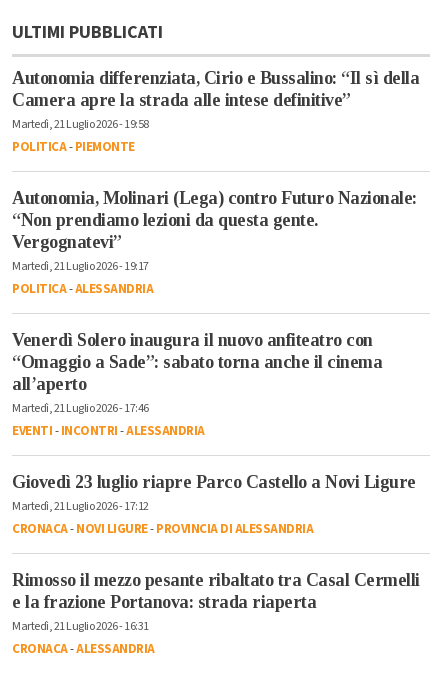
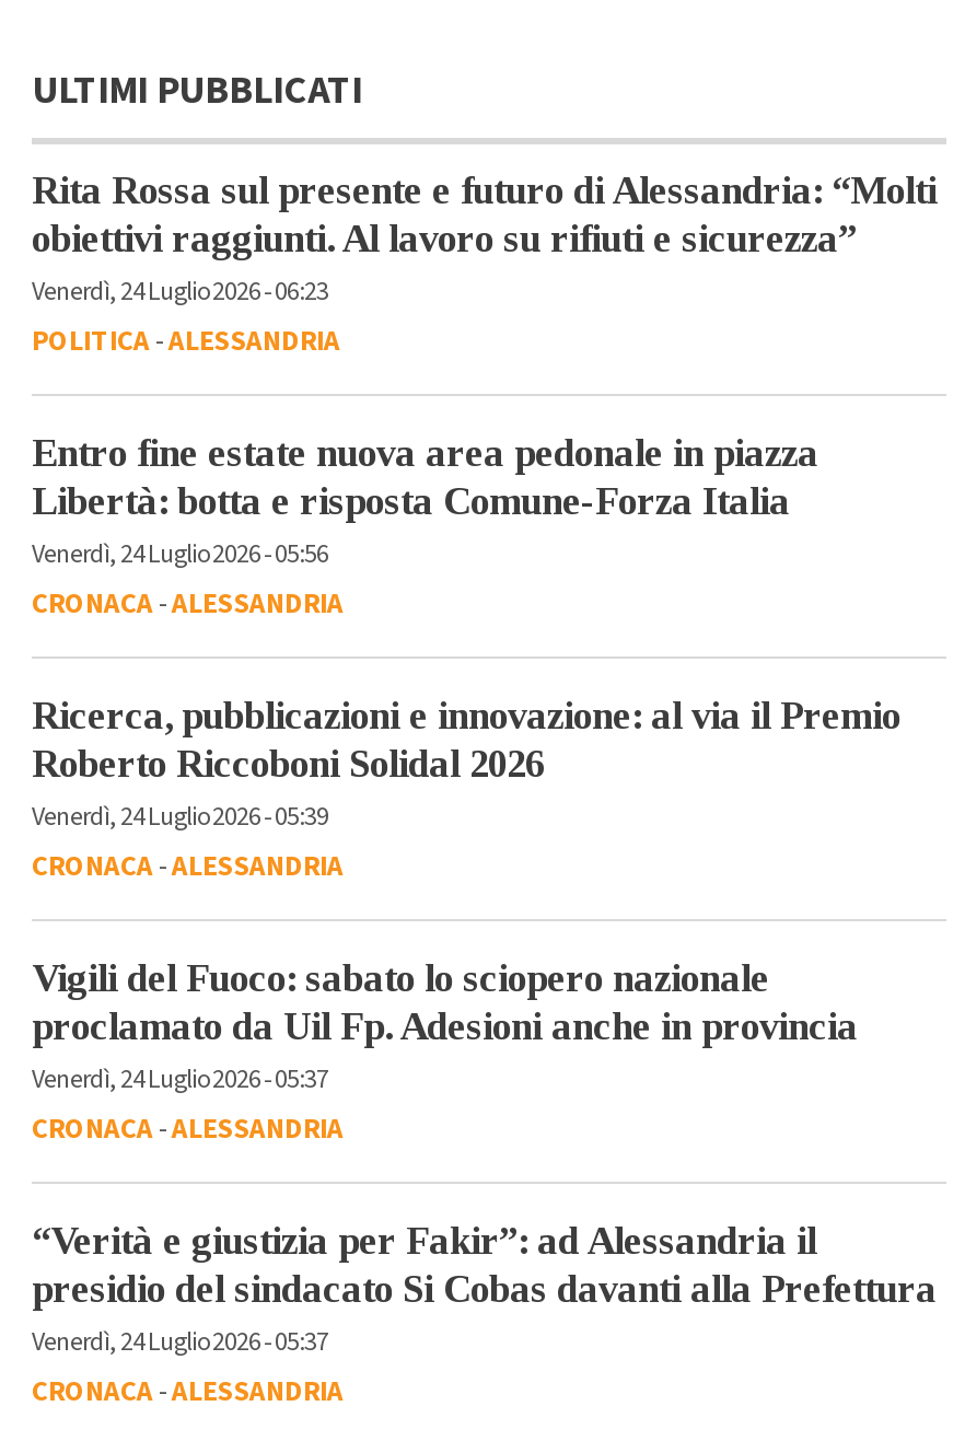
[12,68,419,275] Autonomia differenziata, Cirio e Bussalino: “Il sì della | Camera apre la strada alle intese definitive” | Martedì, 21 Luglio 2026 - 19:58 | POLITICA-PIEMONTE | Autonomia, Molinari (Lega) contro Futuro Nazionale: | “Non prendiamo lezioni da questa gente. | Vergognatevi” | Martedì, 21 Luglio 2026 - 19:17 -> [32,168,937,311] Rita Rossa sul presente e futuro di Alessandria: “Molti | obiettivi raggiunti. Al lavoro su rifiuti e sicurezza” | Venerdì, 24 Luglio 2026 - 06:23
moved [12,280,153,298] -> [32,322,340,361]: POLITICA -ALESSANDRIA
[12,330,419,635] Venerdì Solero inaugura il nuovo anfiteatro con | “Omaggio a Sade”: sabato torna anche il cinema | all’aperto | Martedì, 21 Luglio 2026 - 17:46 | EVENTI-INCONTRI-ALESSANDRIA | Giovedì 23 luglio riapre Parco Castello a Novi Ligure | Martedì, 21 Luglio 2026 - 17:12 | CRONACA-NOVI LIGURE-PROVINCIA DI ALESSANDRIA | Rimosso il mezzo pesante ribaltato tra Casal Cermelli | e la frazione Portanova: strada riaperta | Martedì, 21 Luglio 2026 - 16:31 -> [32,431,937,1361] Entro fine estate nuova area pedonale in piazza | Libertà: botta e risposta Comune-Forza Italia | Venerdì, 24 Luglio 2026 - 05:56 | CRONACA -ALESSANDRIA | Ricerca, pubblicazioni e innovazione: al via il Premio | Roberto Riccoboni Solidal 2026 | Venerdì, 24 Luglio 2026 - 05:39 | CRONACA -ALESSANDRIA | Vigili del Fuoco: sabato lo sciopero nazionale | proclamato da Uil Fp. Adesioni anche in provincia | Venerdì, 24 Luglio 2026 - 05:37 | CRONACA -ALESSANDRIA | “Verità e giustizia per Fakir”: ad Alessandria il | presidio del sindacato Si Cobas davanti alla Prefettura | Venerdì, 24 Luglio 2026 - 05:37

